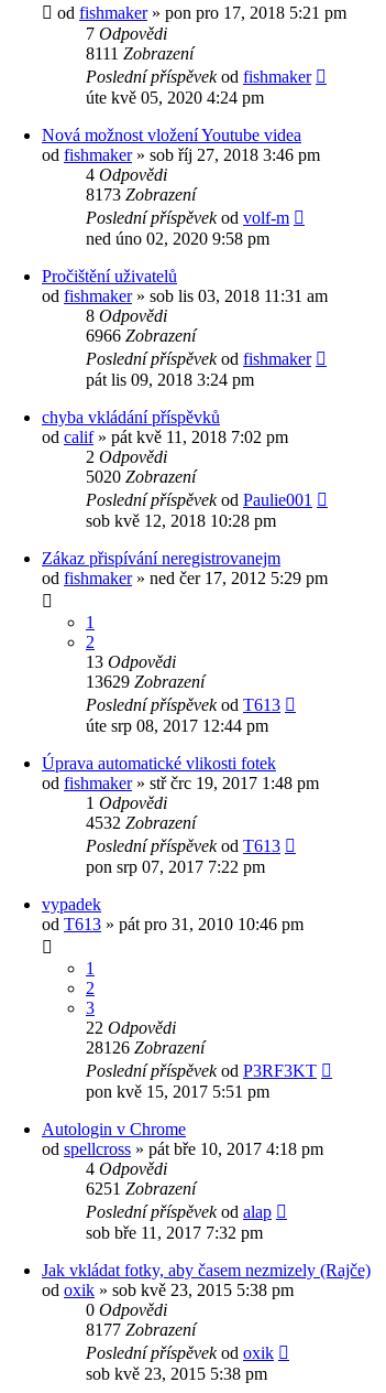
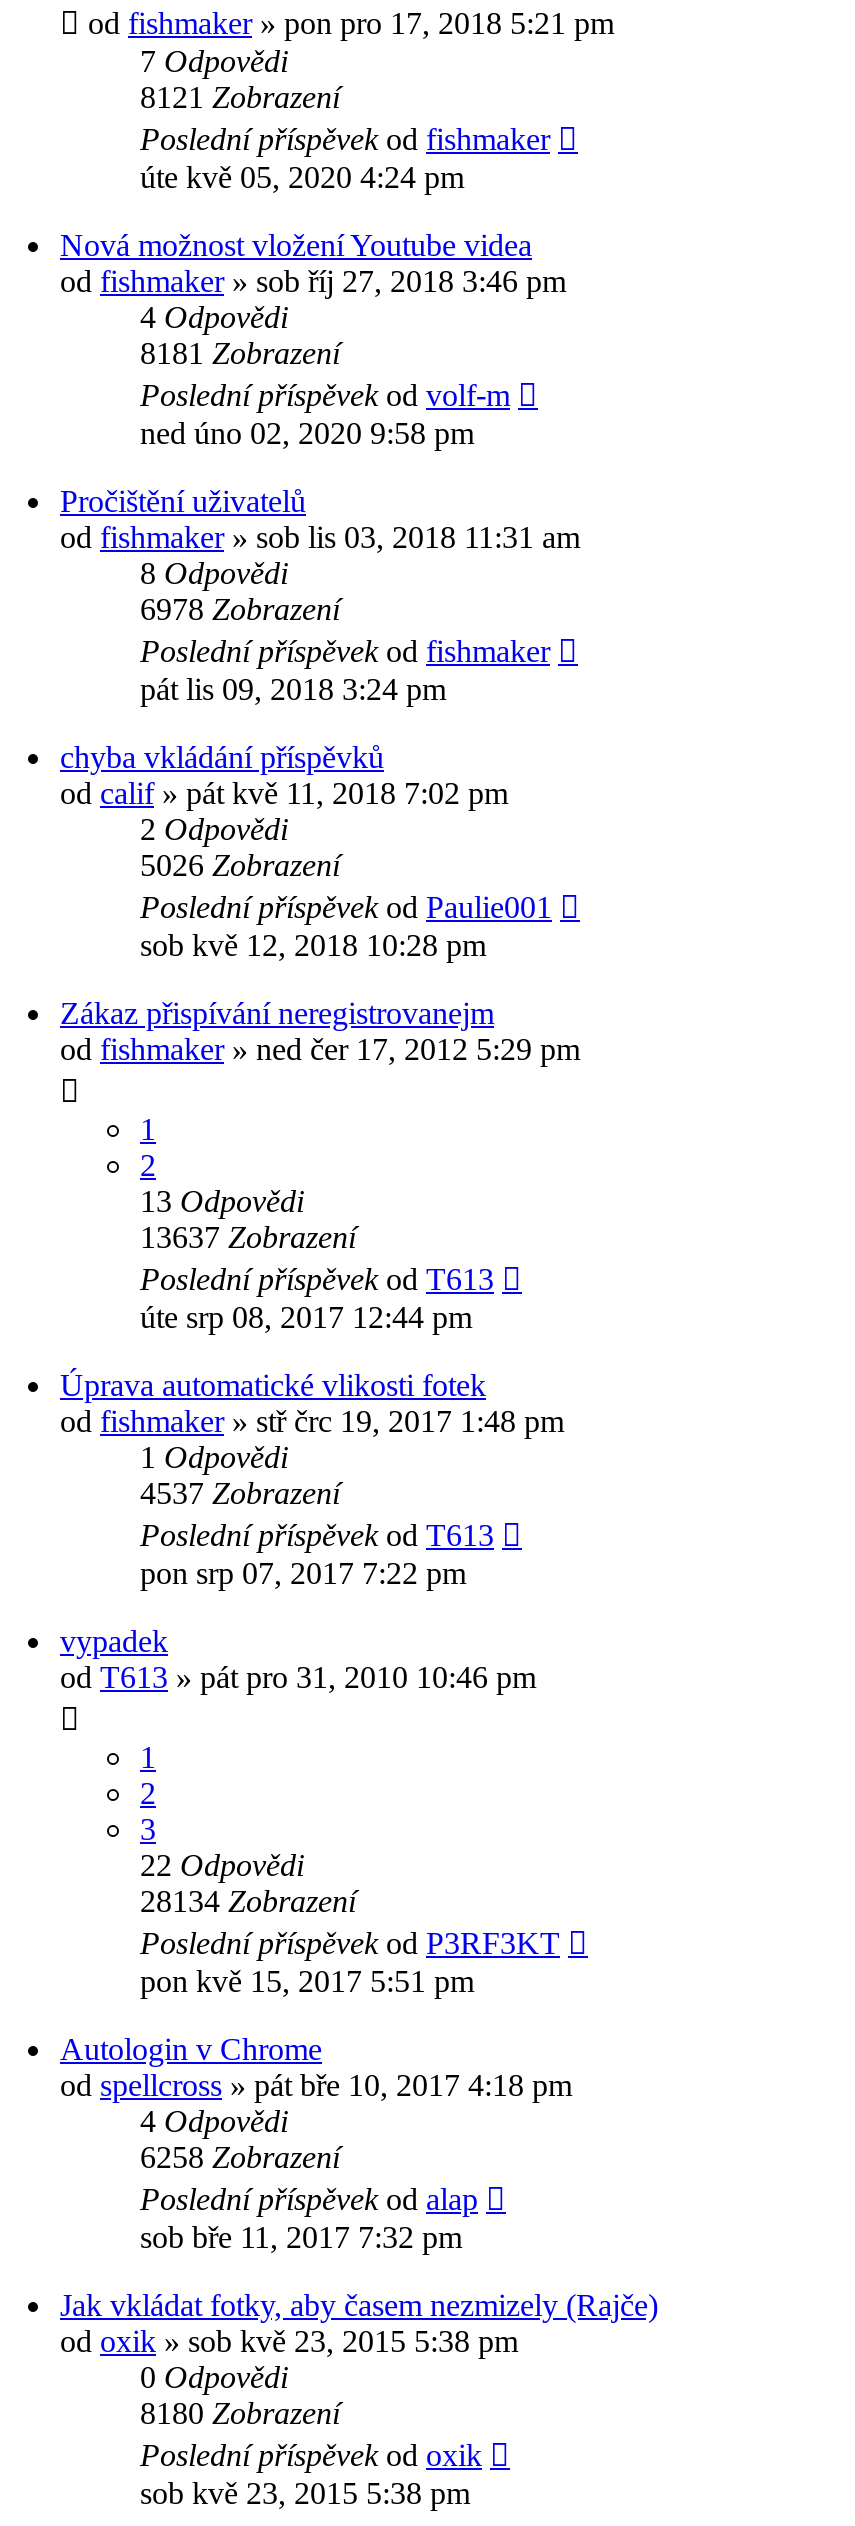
[86,44,194,63] 8111Zobrazení -> [140,80,340,114] 8121Zobrazení
[86,185,196,204] 8173Zobrazení -> [140,336,340,370] 8181Zobrazení
[86,326,196,345] 6966Zobrazení -> [140,592,340,626] 6978Zobrazení
[86,467,196,486] 5020Zobrazení -> [140,848,340,882] 5026Zobrazení
[86,672,205,691] 13629Zobrazení -> [140,1220,356,1254] 13637Zobrazení
[86,813,196,832] 4532Zobrazení -> [140,1476,340,1510] 4537Zobrazení
[86,1038,205,1057] 28126Zobrazení -> [140,1884,356,1918] 28134Zobrazení
[86,1179,196,1198] 6251Zobrazení -> [140,2140,340,2174] 6258Zobrazení
[86,1320,196,1339] 8177Zobrazení -> [140,2396,340,2430] 8180Zobrazení

